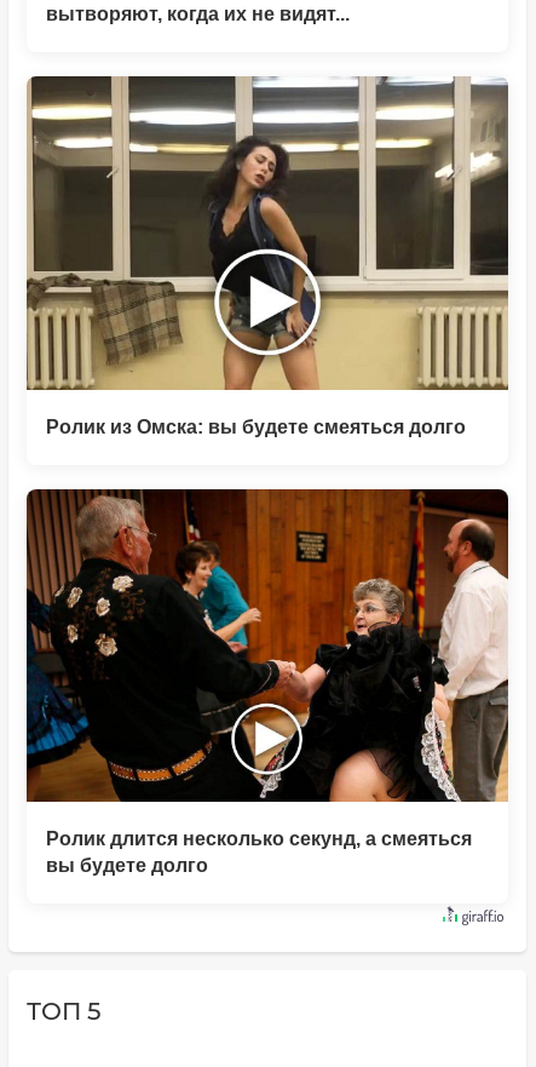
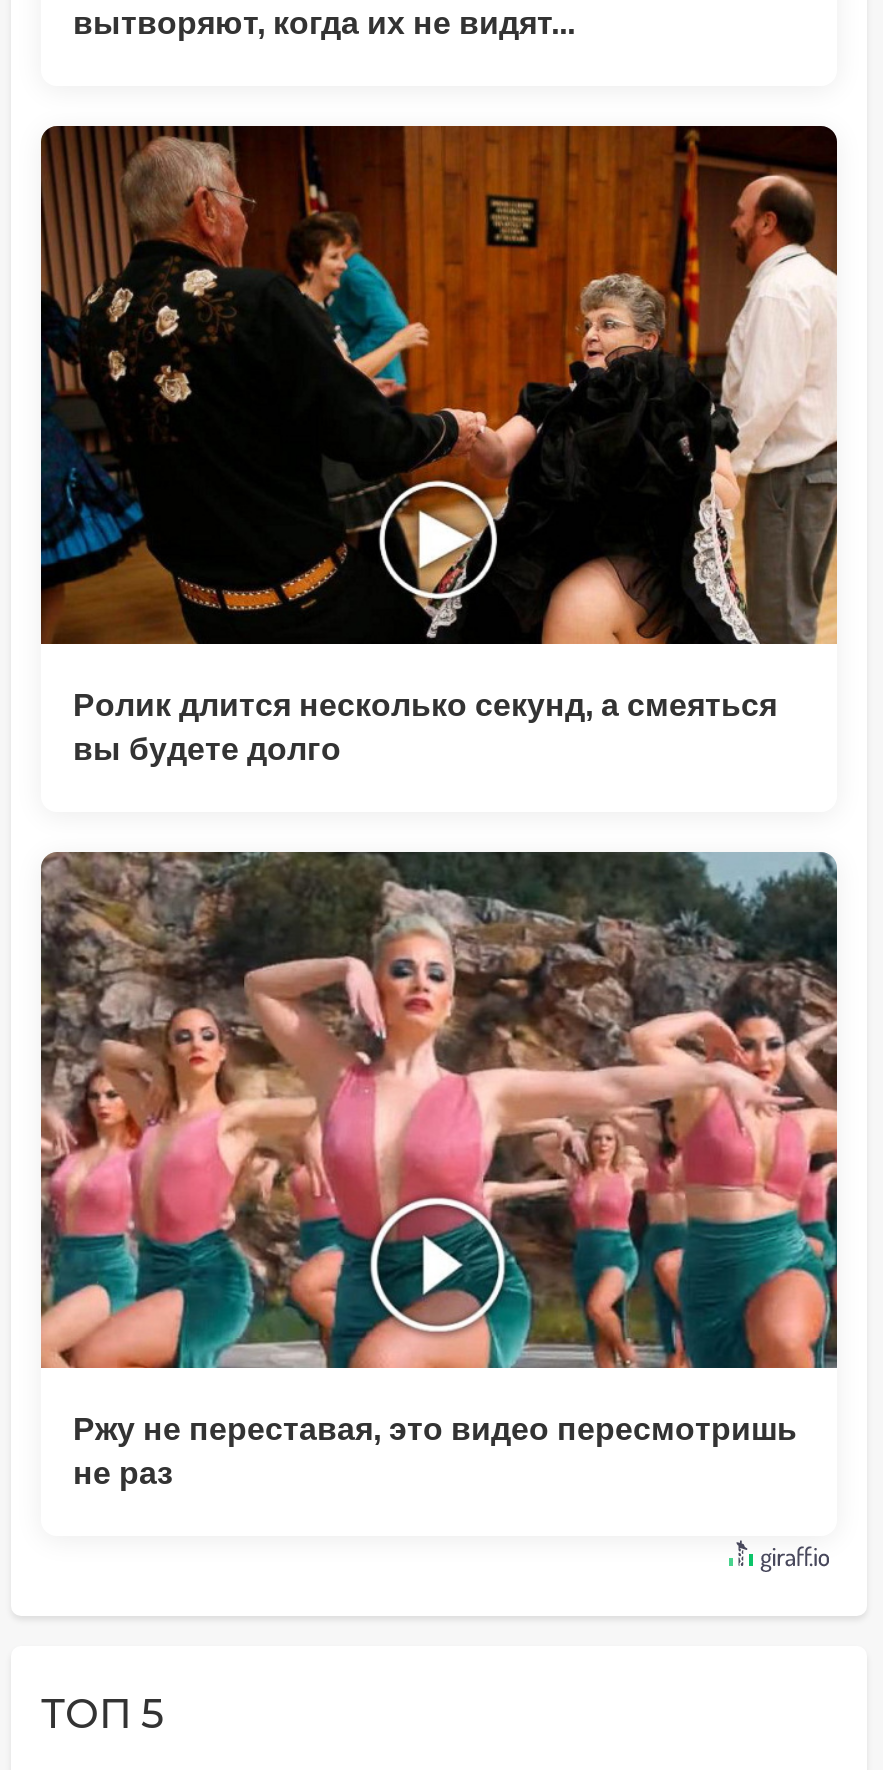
[25,75,509,437] [image] | Ролик из Омска: вы будете смеяться долго -> none
moved [24,487,511,876] -> [37,122,841,766]: [image] | Ролик длится несколько секунд, а смеяться | вы будете долго
none -> [39,850,839,1491] [image] | Ржу не переставая, это видео пересмотришь | не раз

